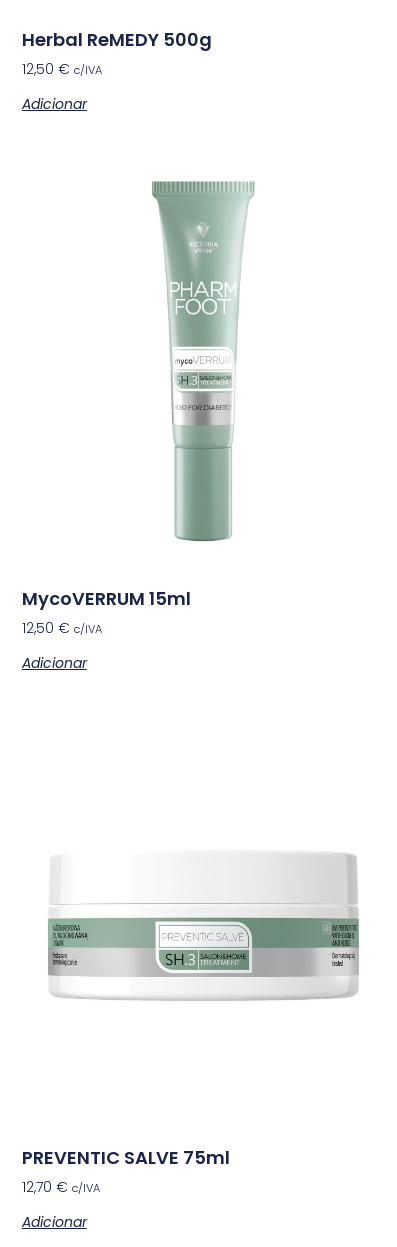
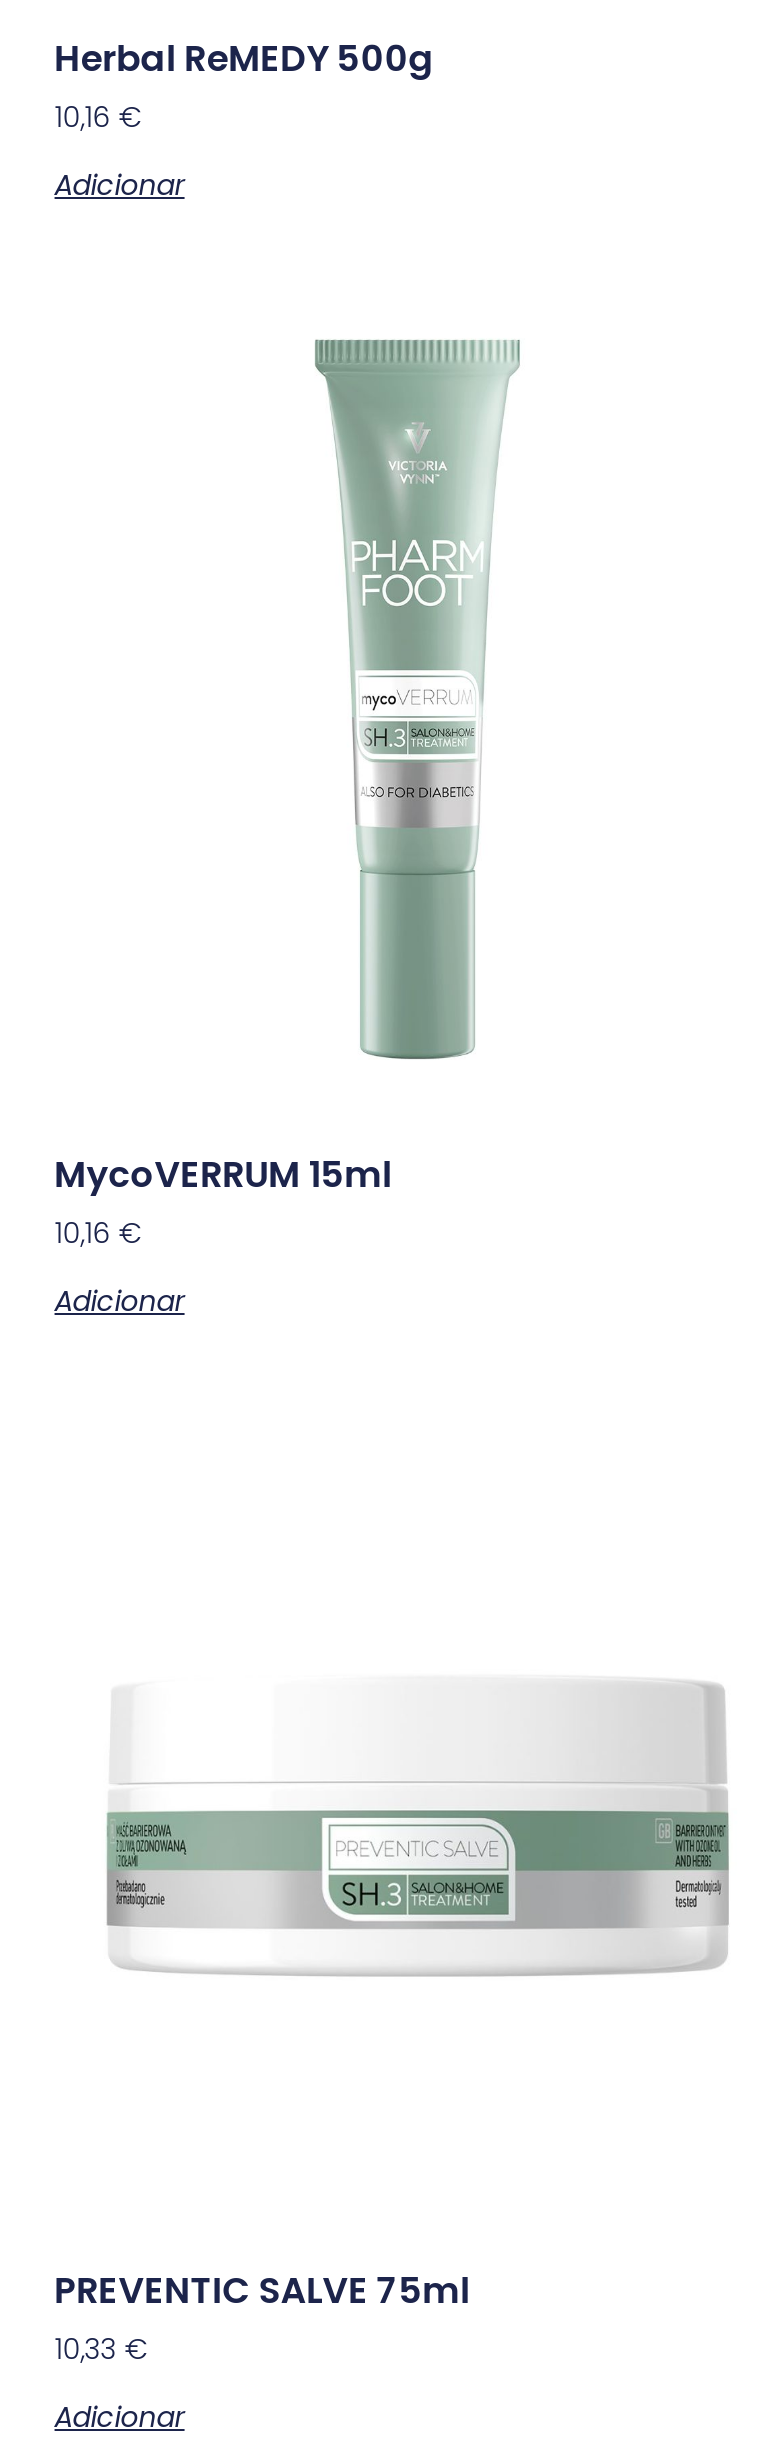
[22,59,102,79] 12,50 € c/IVA -> [55,98,143,138] 10,16 €
[22,618,102,638] 12,50 € c/IVA -> [55,1213,143,1253] 10,16 €
[22,1177,100,1197] 12,70 € c/IVA -> [55,2329,149,2369] 10,33 €

